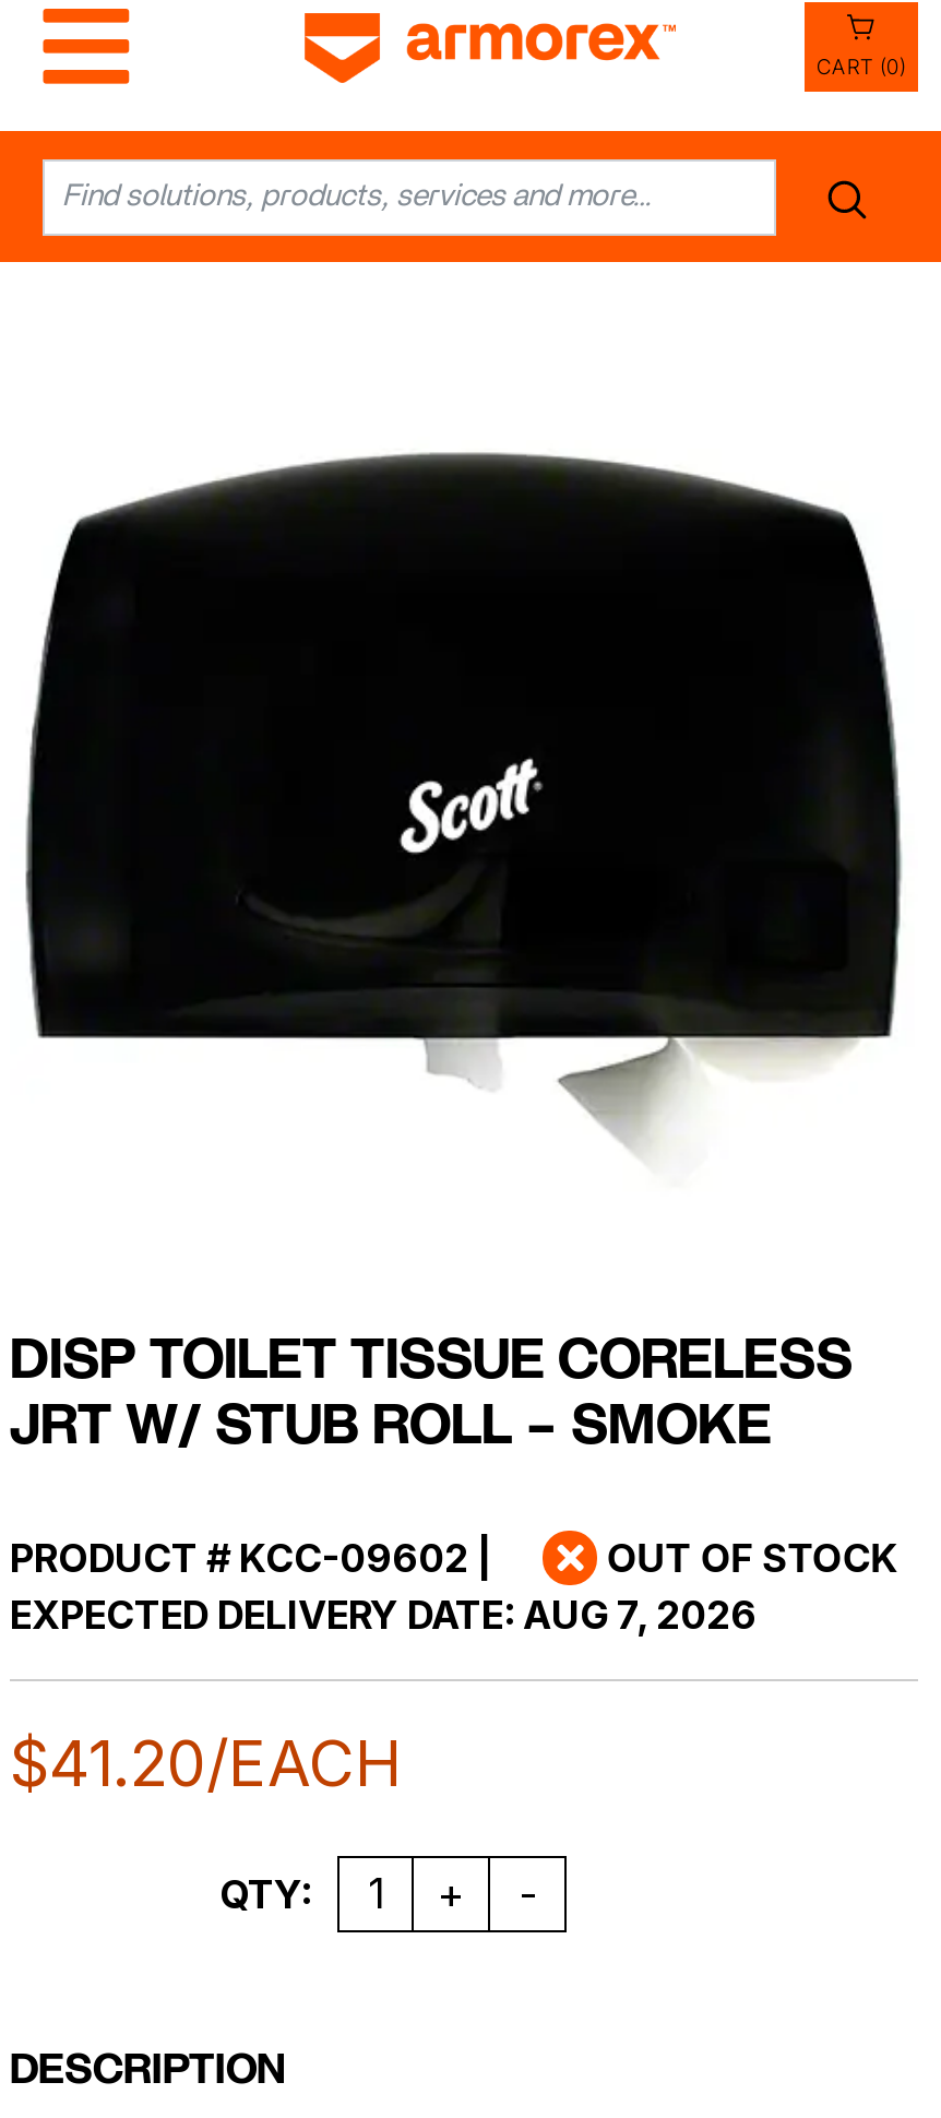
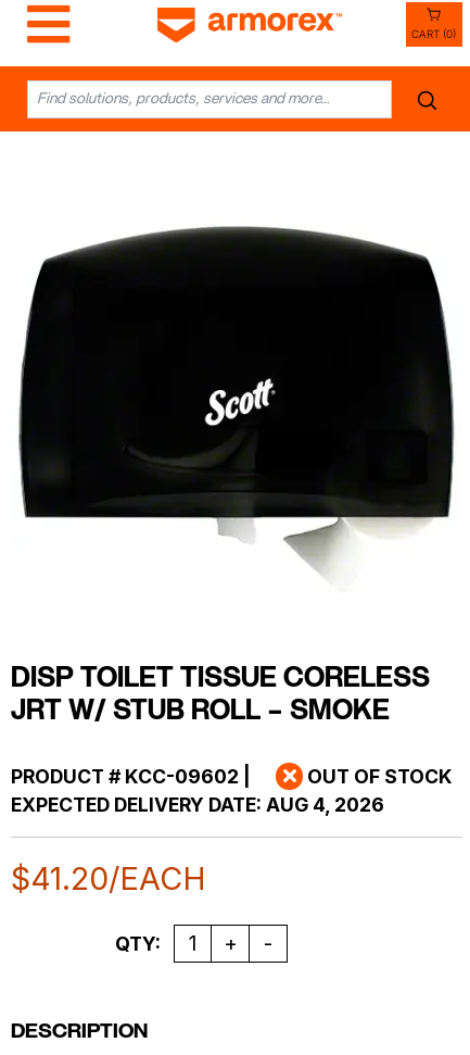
[10,1592,757,1638] EXPECTED DELIVERY DATE: AUG 7, 2026 -> [11,793,384,816] EXPECTED DELIVERY DATE: AUG 4, 2026

